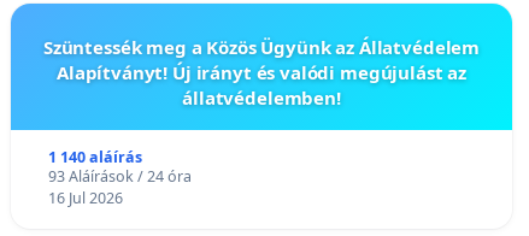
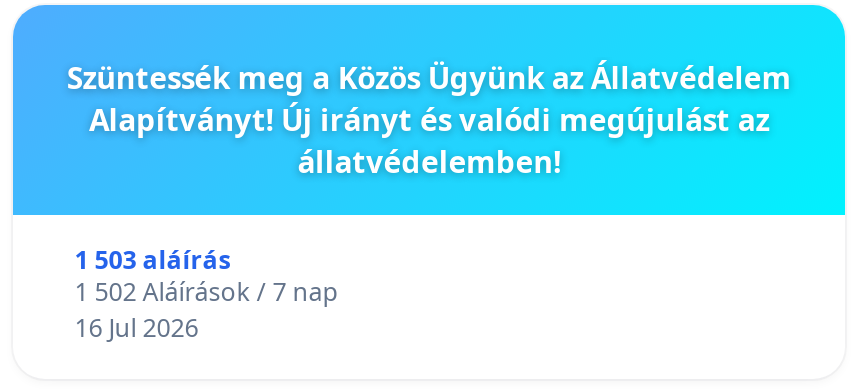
[48,147,142,168] 1 140 aláírás -> [75,243,231,277] 1 503 aláírás
[48,167,191,187] 93 Aláírások / 24 óra -> [75,275,339,309] 1 502 Aláírások / 7 nap

